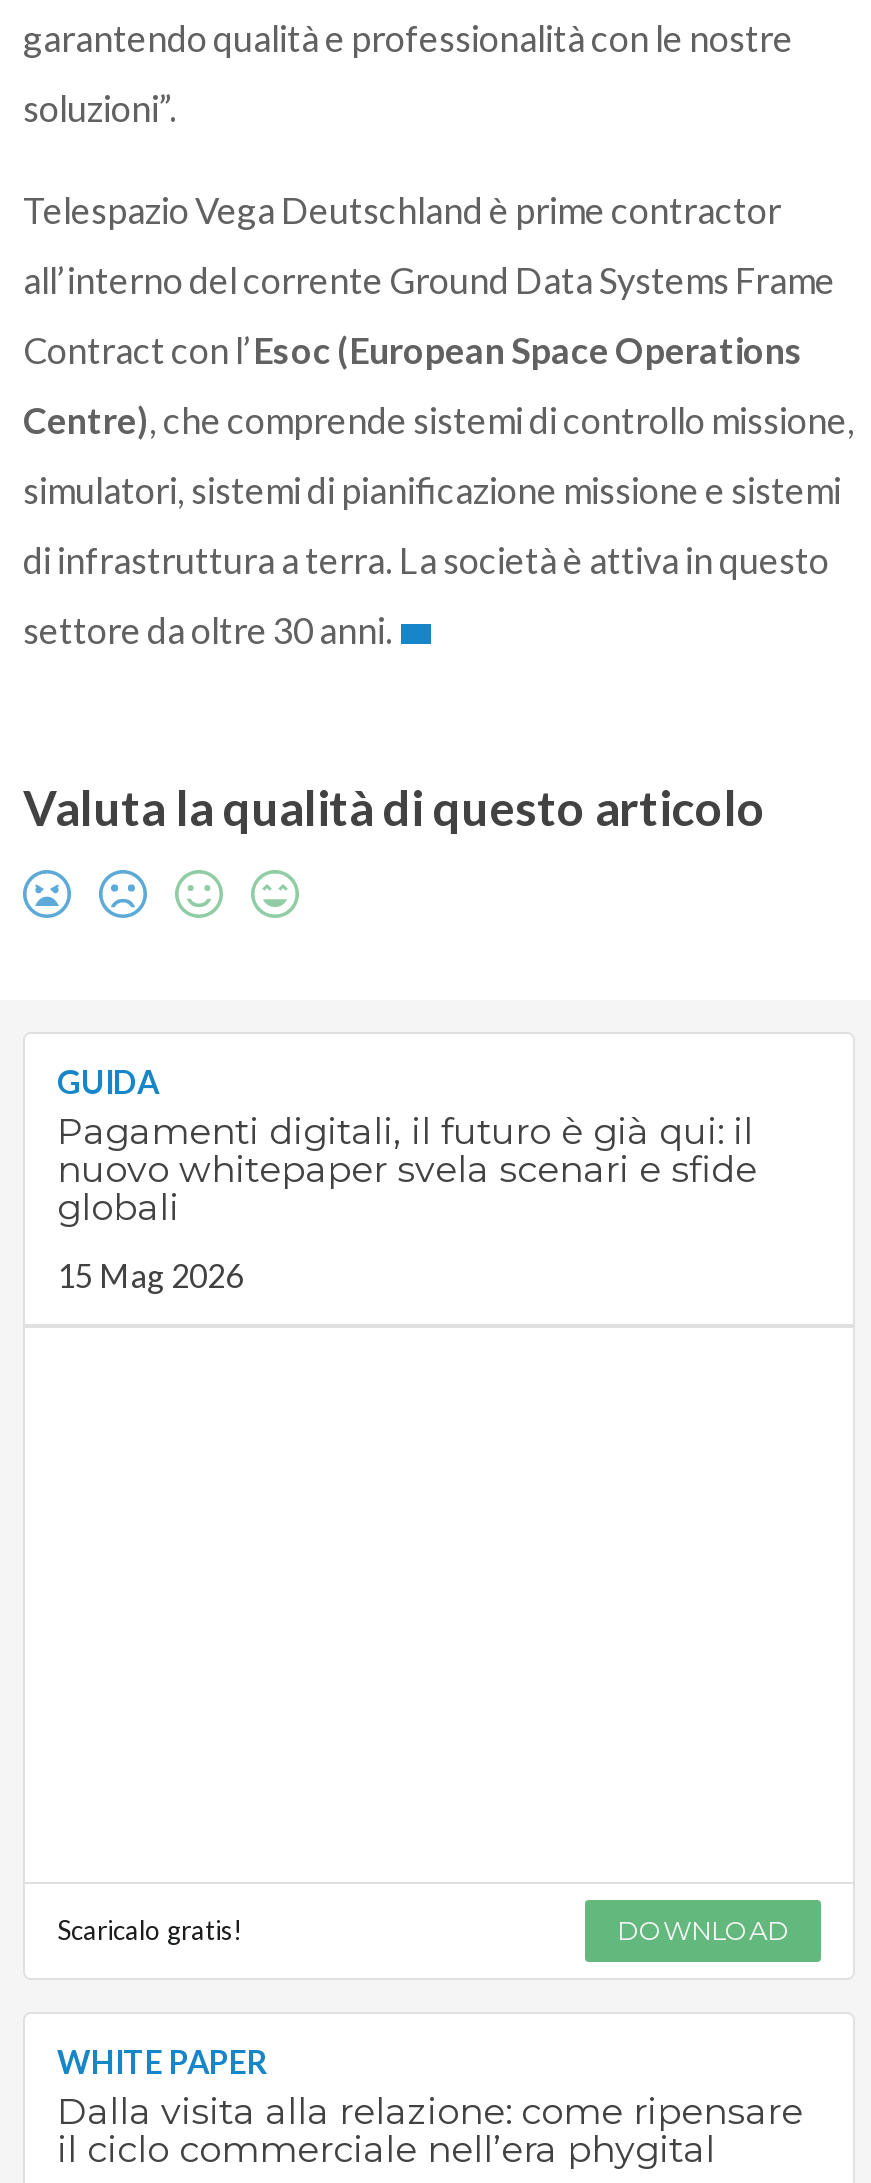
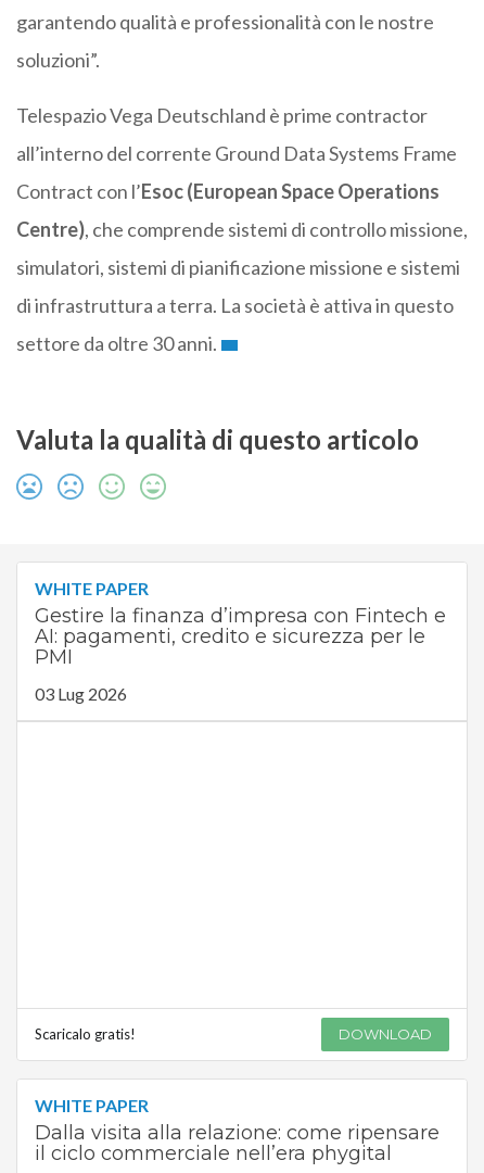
[57,1063,757,1231] GUIDA | Pagamenti digitali, il futuro è già qui: il | nuovo whitepaper svela scenari e sfide | globali -> [35,578,446,670] WHITE PAPER | Gestire la finanza d’impresa con Fintech e | AI: pagamenti, credito e sicurezza per le | PMI
[57,1257,243,1295] 15 Mag 2026 -> [35,684,127,704] 03 Lug 2026

